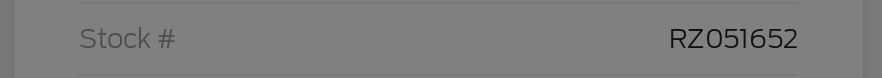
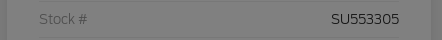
[669,24,799,54] RZ051652 -> [331,12,399,27] SU553305

